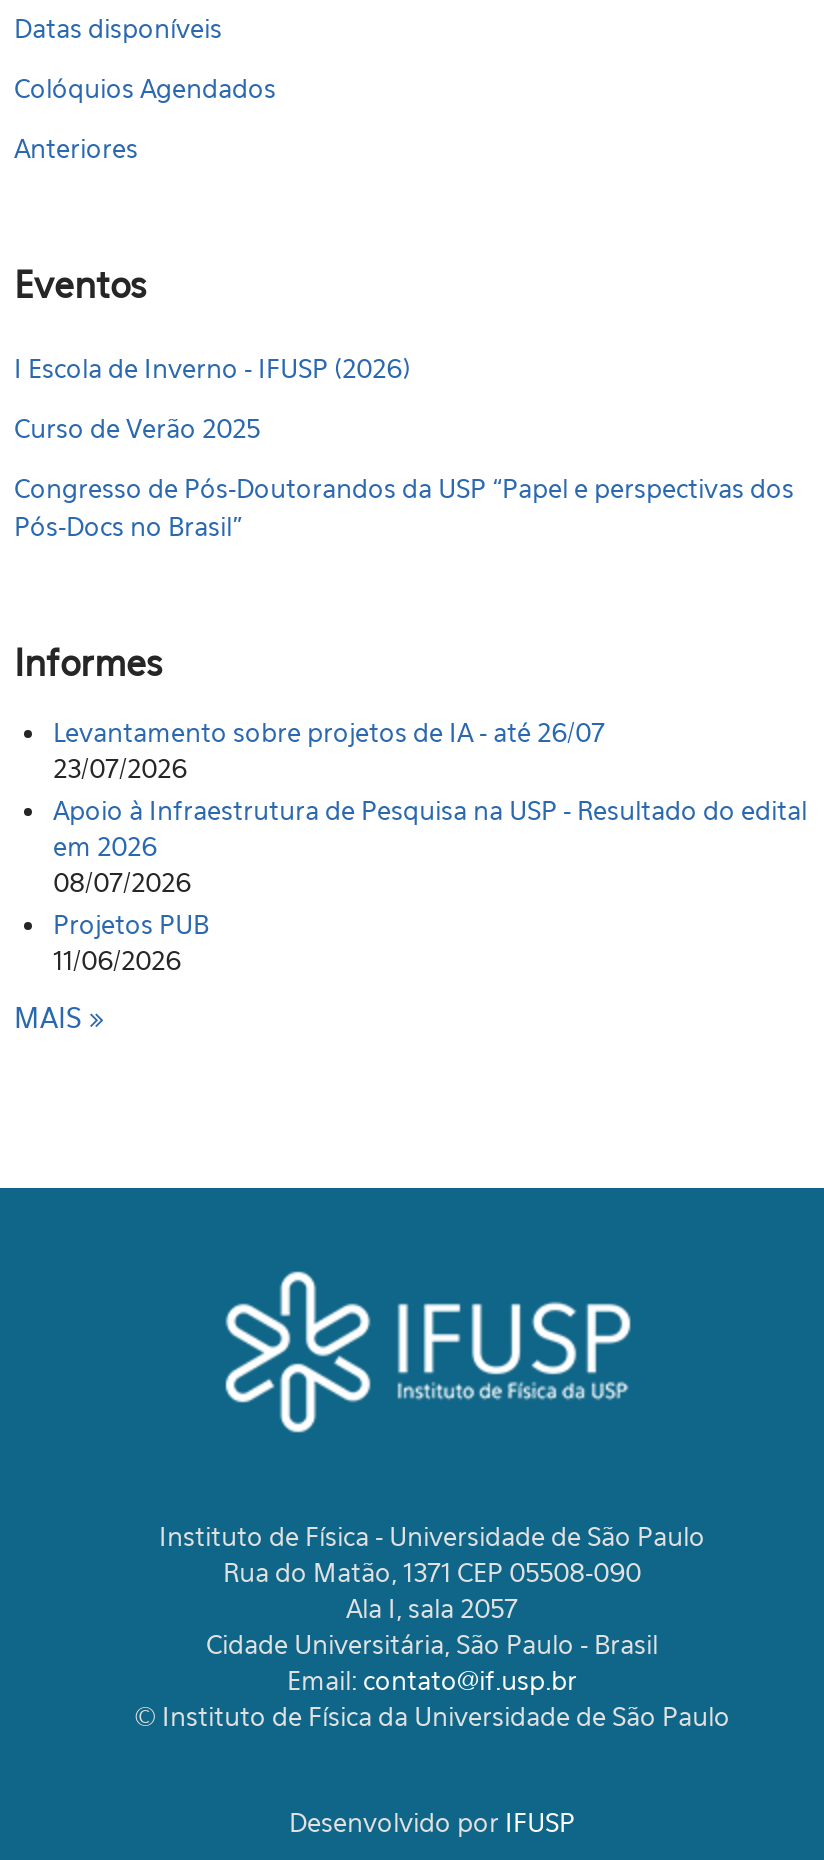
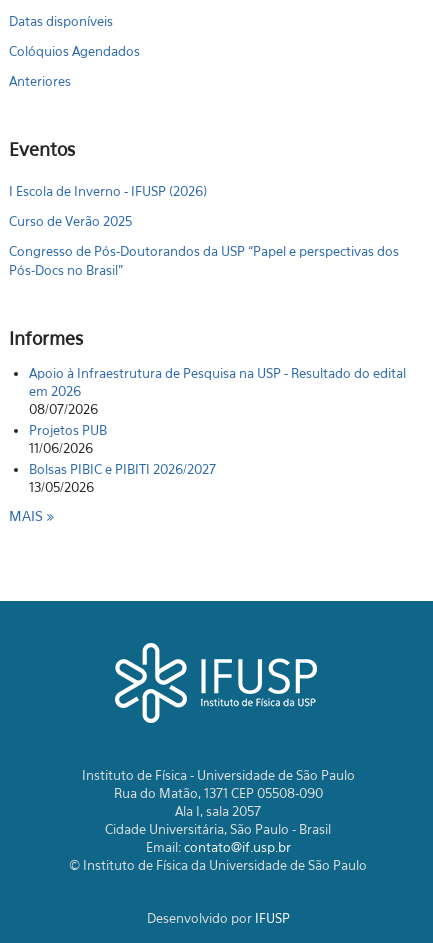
[53,715,605,783] Levantamento sobre projetos de IA - até 26/07 | 23/07/2026 -> none
moved [53,794,807,976] -> [28,364,405,456]: Apoio à Infraestrutura de Pesquisa na USP - Resultado do edital | em 2026 | 08/07/2026 | Projetos PUB | 11/06/2026
none -> [28,461,215,495] Bolsas PIBIC e PIBITI 2026/2027 | 13/05/2026

